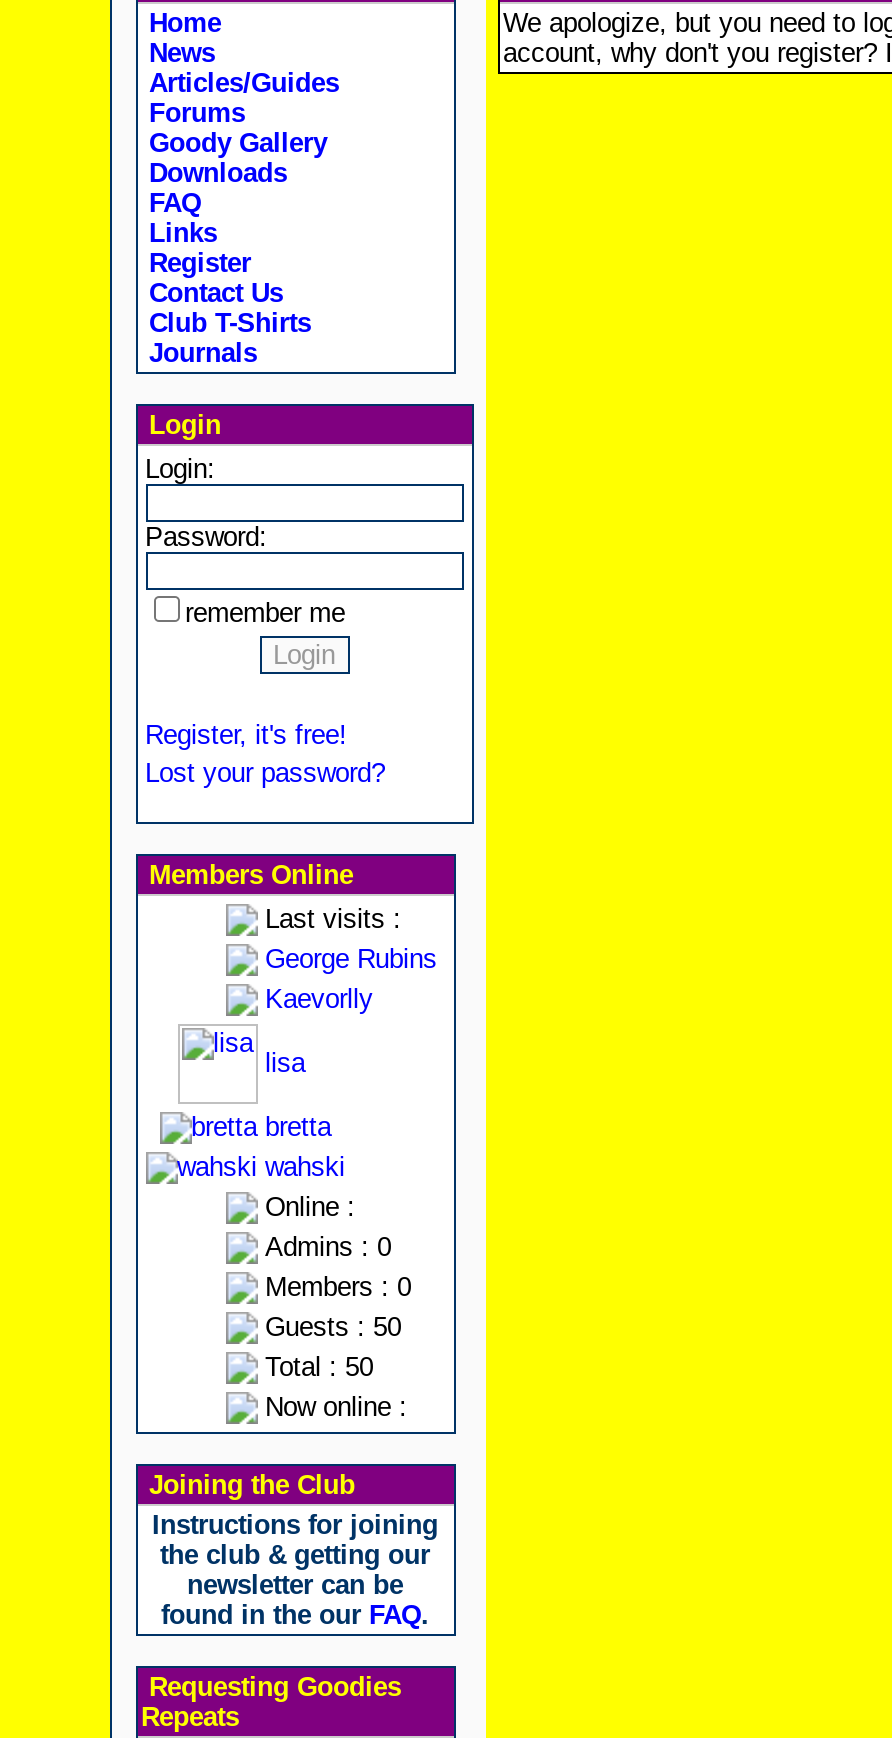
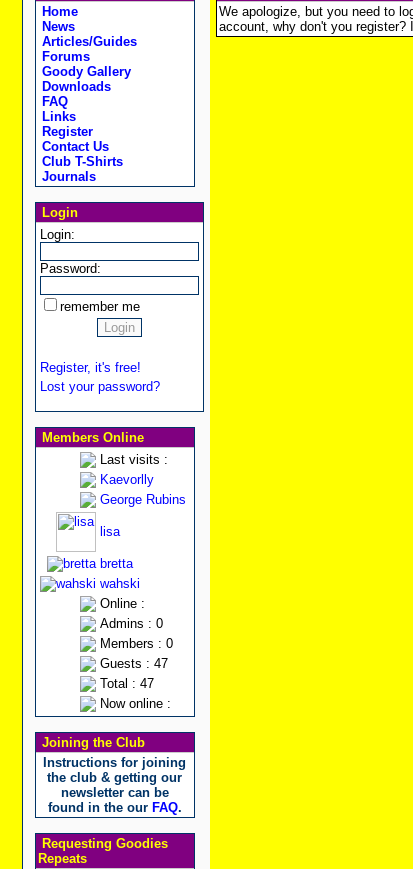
moved [265,944,437,974] -> [99,492,185,507]: George Rubins
moved [265,984,373,1014] -> [99,472,153,487]: Kaevorlly
[265,1312,401,1342] Guests : 50 -> [99,656,167,671] Guests : 47
[265,1352,373,1382] Total : 50 -> [99,676,153,691] Total : 47

